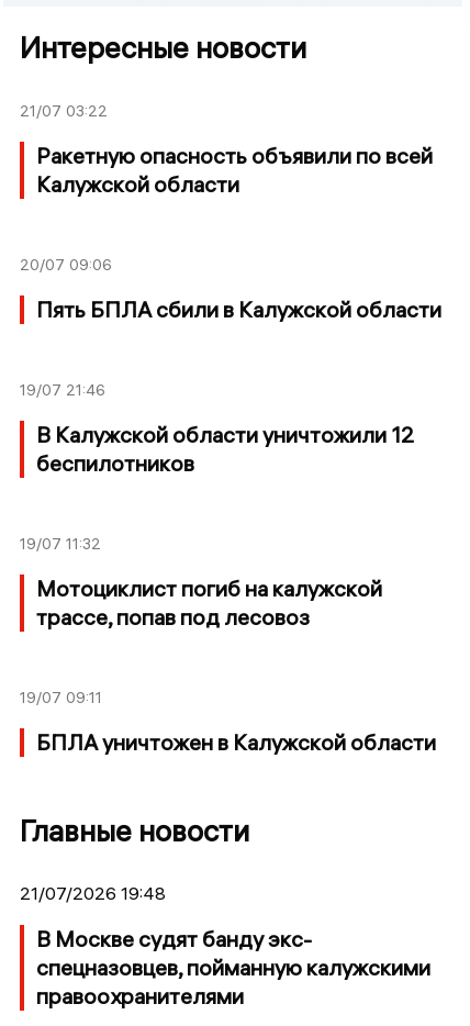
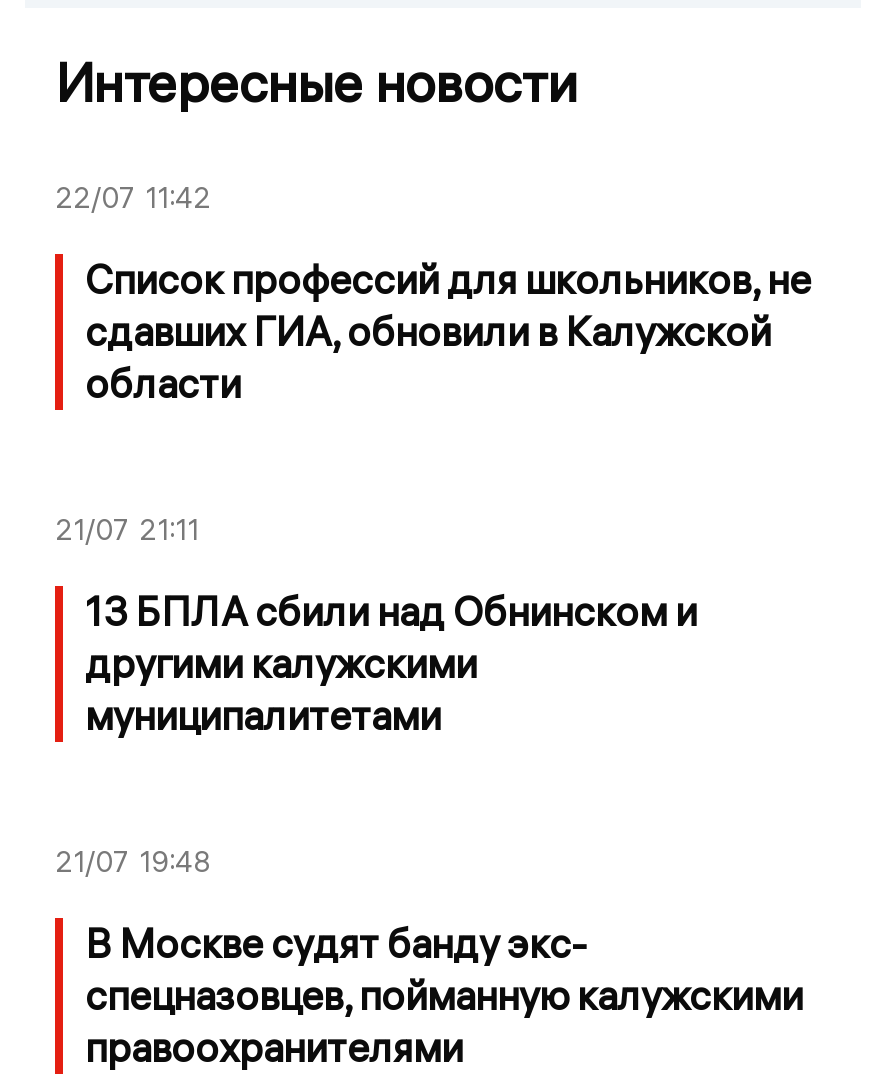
[20,101,441,904] 21/07 03:22 | Ракетную опасность объявили по всей | Калужской области | 20/07 09:06 | Пять БПЛА сбили в Калужской области | 19/07 21:46 | В Калужской области уничтожили 12 | беспилотников | 19/07 11:32 | Мотоциклист погиб на калужской | трассе, попав под лесовоз | 19/07 09:11 | БПЛА уничтожен в Калужской области | Главные новости | 21/07/2026 19:48 -> [55,180,811,880] 22/07 11:42 | Список профессий для школьников, не | сдавших ГИА, обновили в Калужской | области | 21/07 21:11 | 13 БПЛА сбили над Обнинском и | другими калужскими | муниципалитетами | 21/07 19:48

